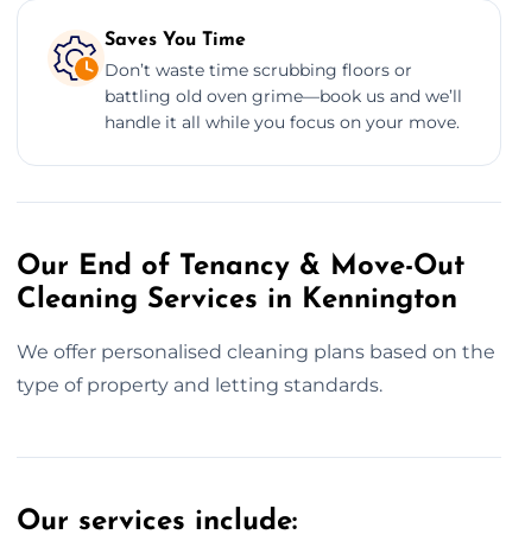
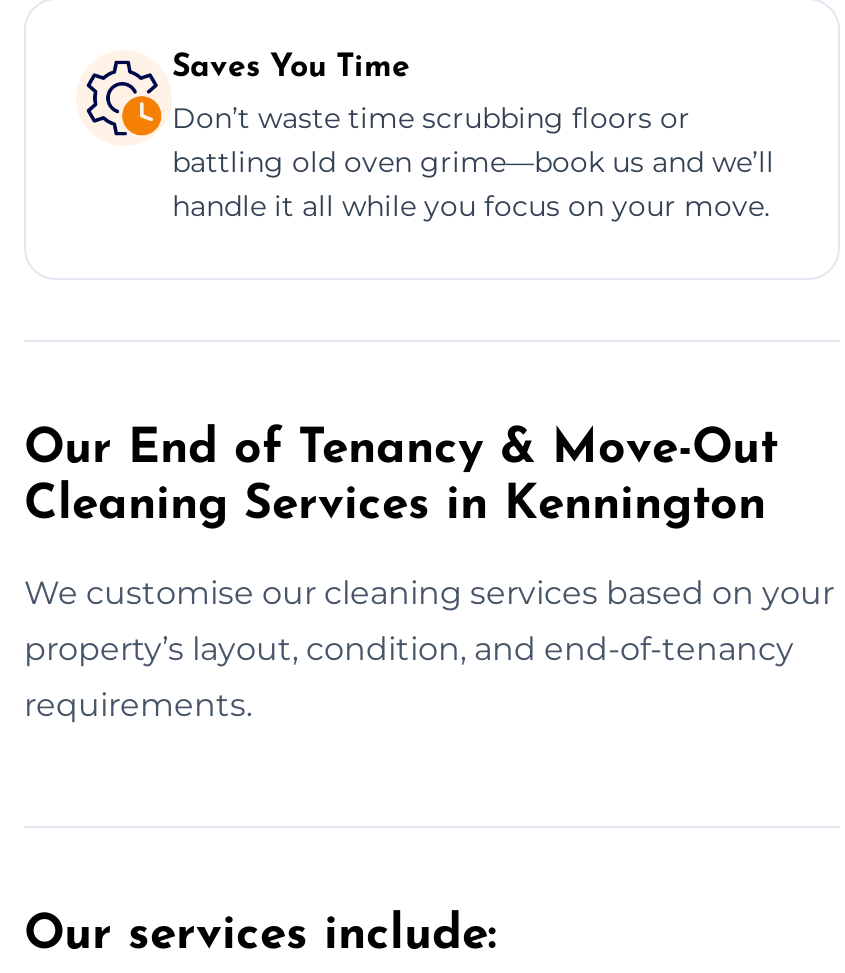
[17,340,495,396] We offer personalised cleaning plans based on the | type of property and letting standards. -> [24,573,834,723] We customise our cleaning services based on your | property’s layout, condition, and end-of-tenancy | requirements.

